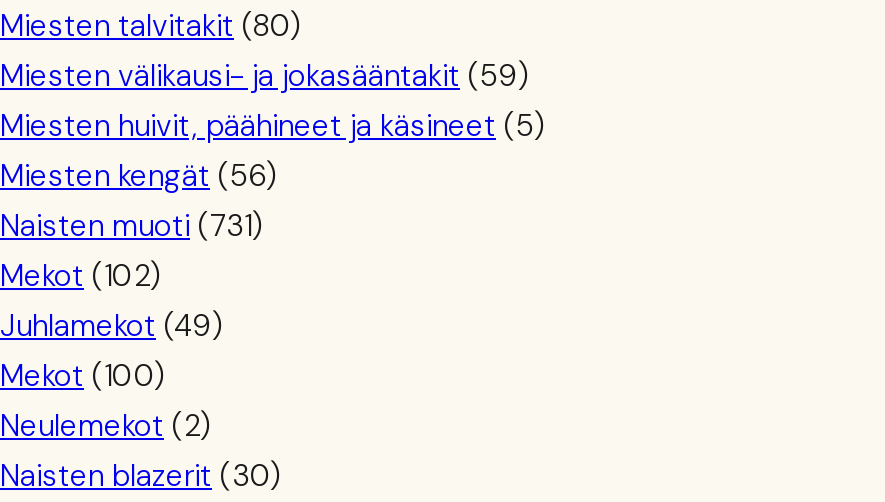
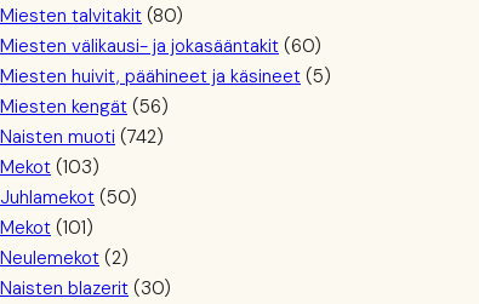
[0,56,530,96] Miesten välikausi- ja jokasääntakit (59) -> [0,34,321,58] Miesten välikausi- ja jokasääntakit (60)
[0,206,264,246] Naisten muoti (731) -> [0,125,164,149] Naisten muoti (742)
[0,256,162,296] Mekot (102) -> [0,155,99,179] Mekot (103)
[0,306,224,346] Juhlamekot (49) -> [0,185,137,210] Juhlamekot (50)
[0,356,166,396] Mekot (100) -> [0,216,93,240] Mekot (101)

